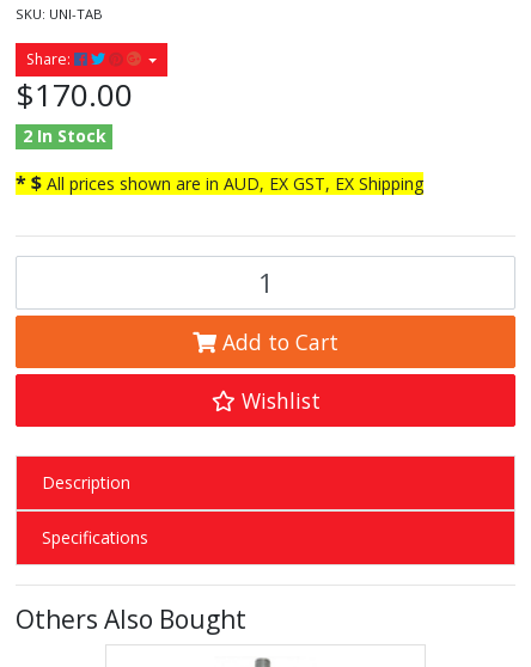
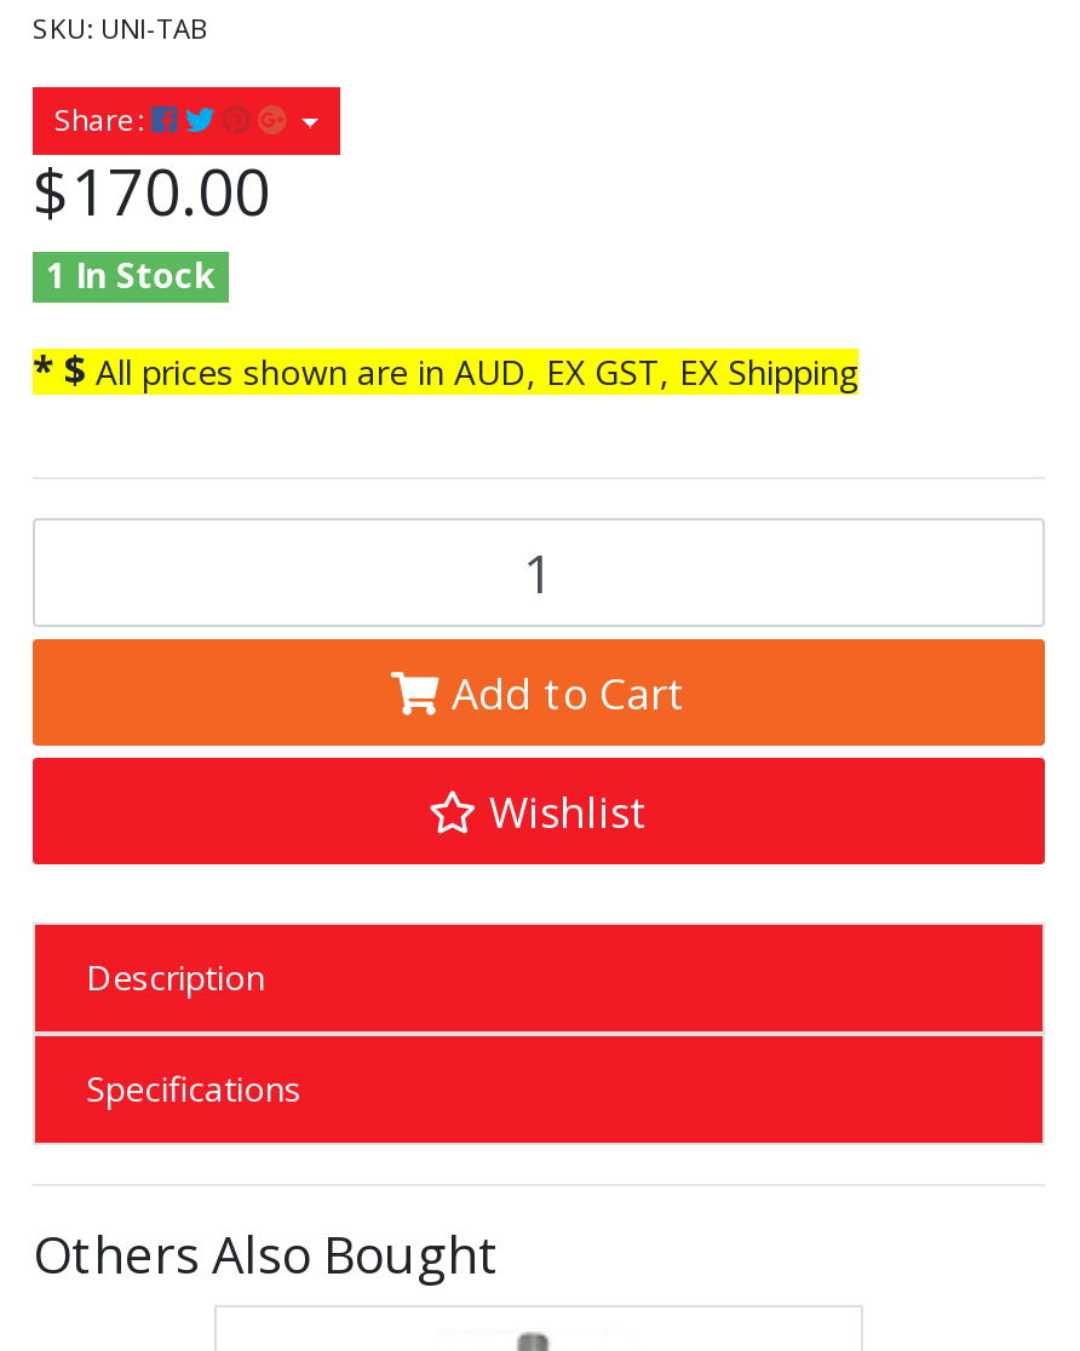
[22,125,106,148] 2 In Stock -> [46,253,216,299] 1 In Stock

